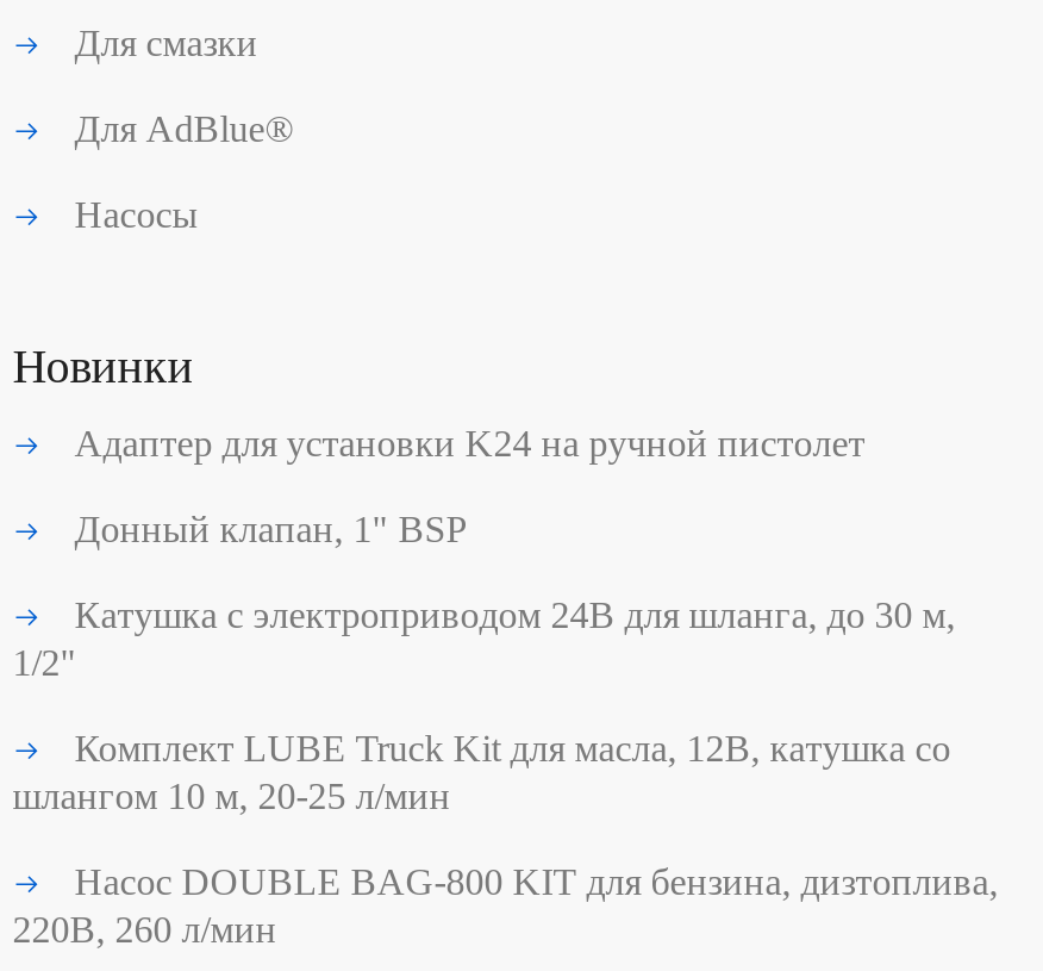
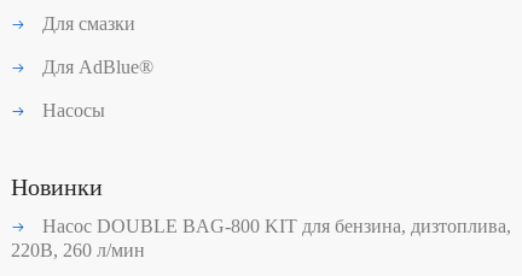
[12,424,955,817] Адаптер для установки K24 на ручной пистолет | Донный клапан, 1" BSP | Катушка с электроприводом 24В для шланга, до 30 м, | 1/2" | Комплект LUBE Truck Kit для масла, 12В, катушка со | шлангом 10 м, 20-25 л/мин -> none

